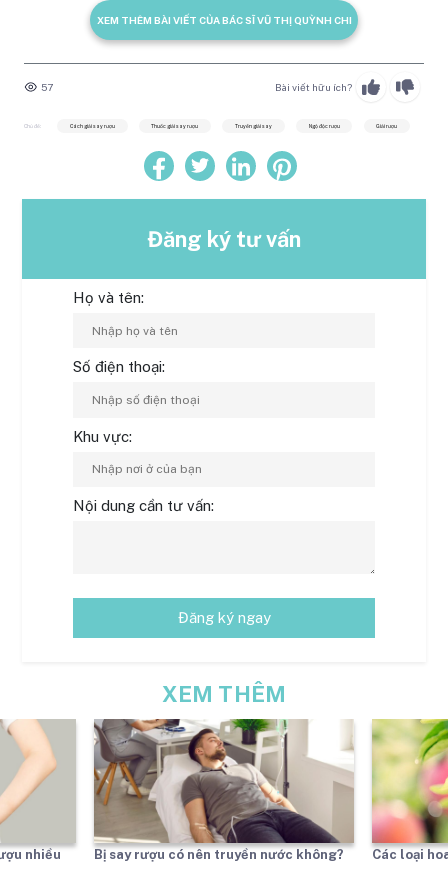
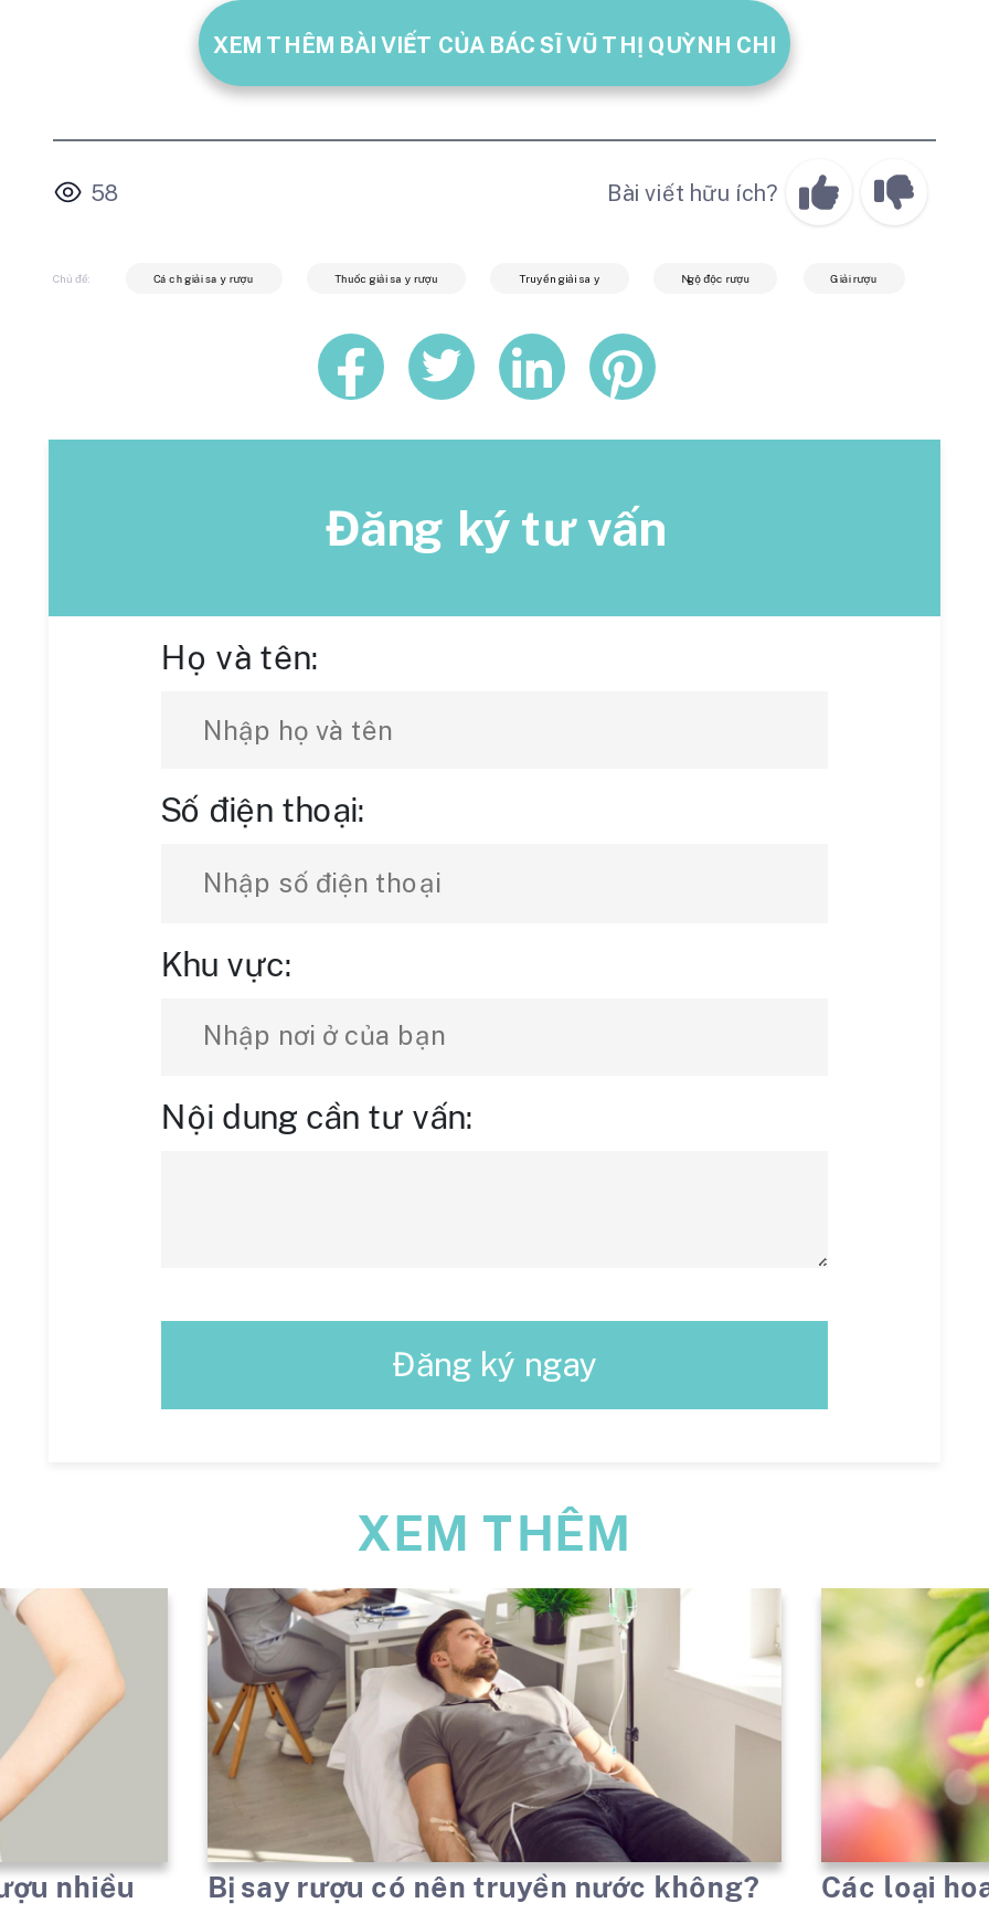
[41,81,53,93] 57 -> [91,179,117,206] 58

